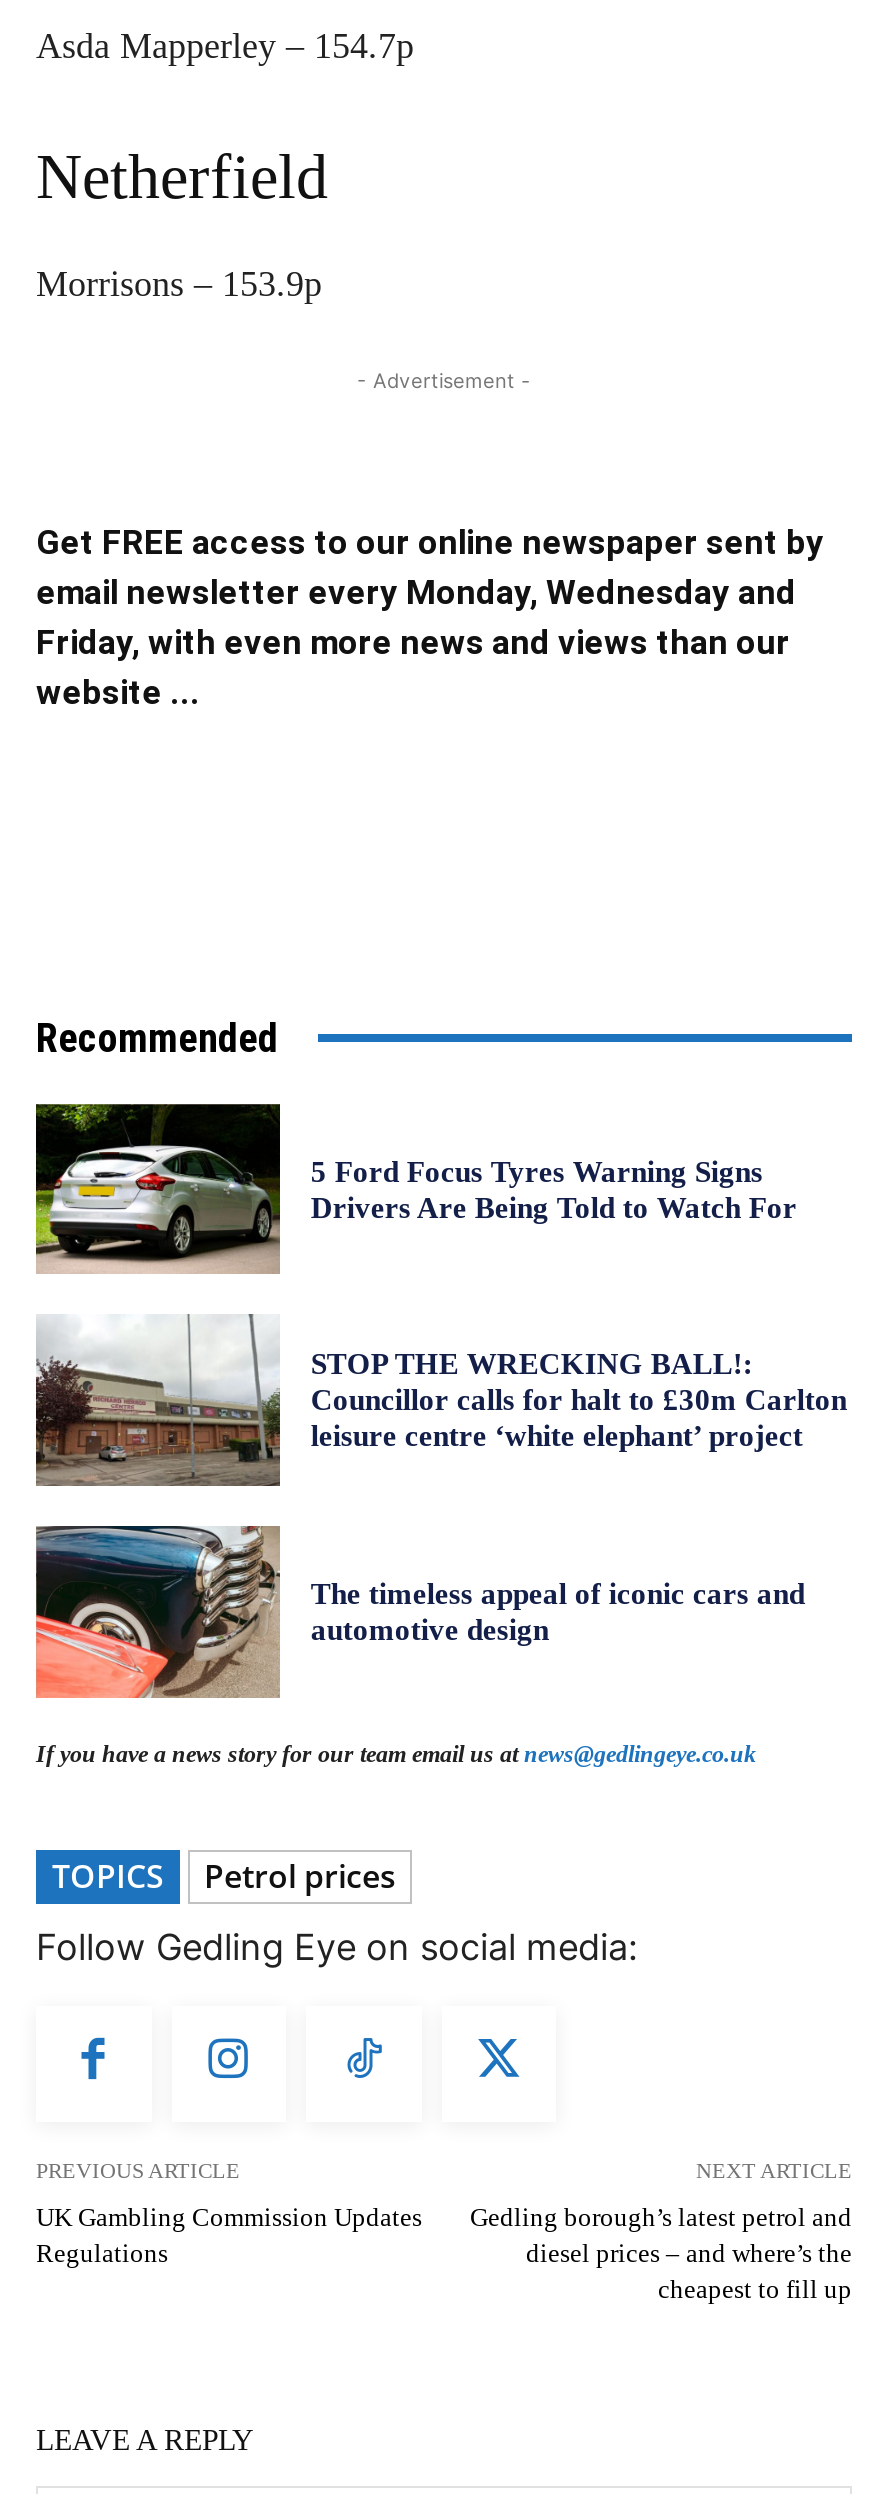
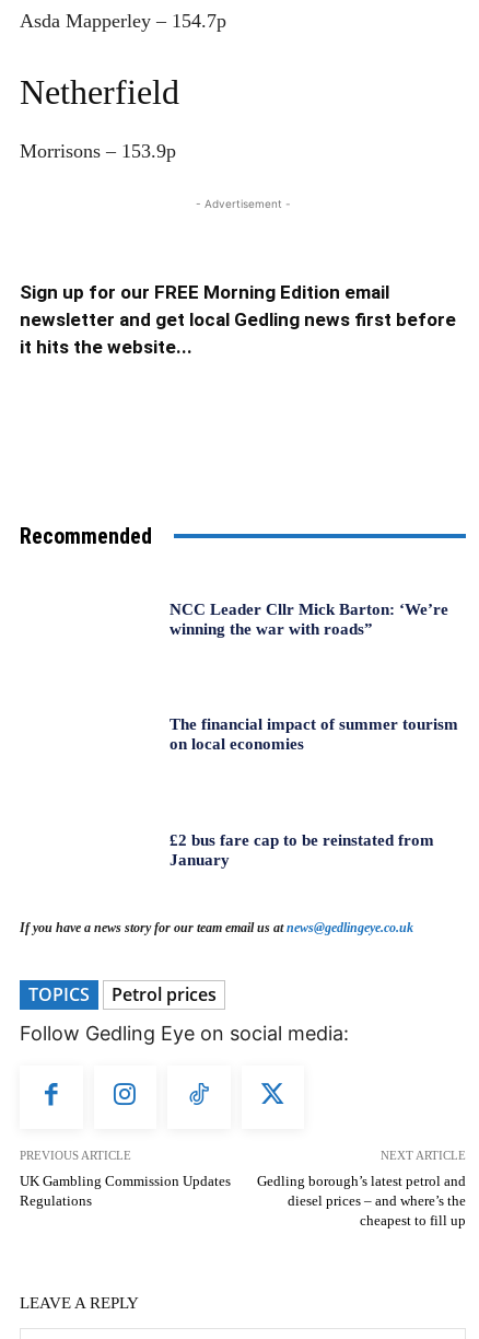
[36,521,824,711] Get FREE access to our online newspaper sent by | email newsletter every Monday, Wednesday and | Friday, with even more news and views than our | website ... -> [20,281,456,357] Sign up for our FREE Morning Edition email | newsletter and get local Gedling news first before | it hits the website...
[34,1102,282,1276] [image] -> none
[311,1155,797,1223] 5 Ford Focus Tyres Warning Signs | Drivers Are Being Told to Watch For -> [170,600,449,637] NCC Leader Cllr Mick Barton: ‘We’re | winning the war with roads”
[34,1312,282,1488] [image] -> none
[311,1348,847,1452] STOP THE WRECKING BALL!: | Councillor calls for halt to £30m Carlton | leisure centre ‘white elephant’ project -> [170,716,459,753] The financial impact of summer tourism | on local economies
[34,1524,282,1700] [image] -> none
[311,1578,805,1646] The timeless appeal of iconic cars and | automotive design -> [170,831,435,868] £2 bus fare cap to be reinstated from | January

